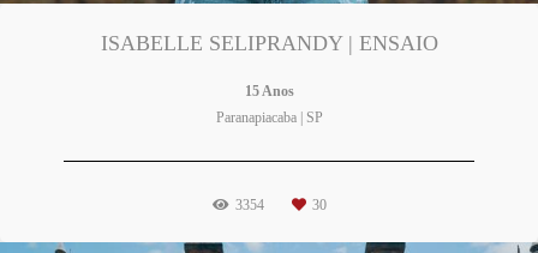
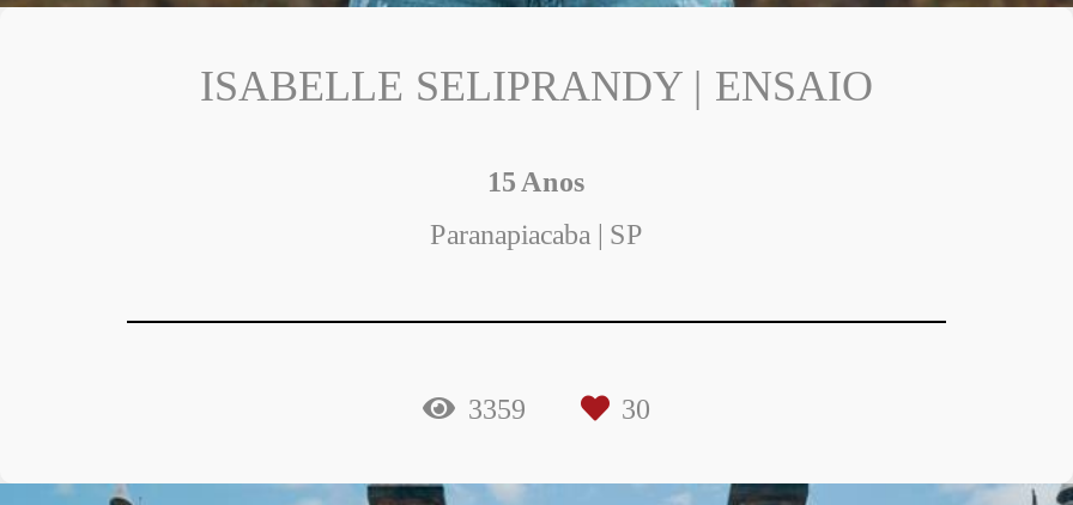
[235,197,264,213] 3354 -> [468,393,526,426] 3359

